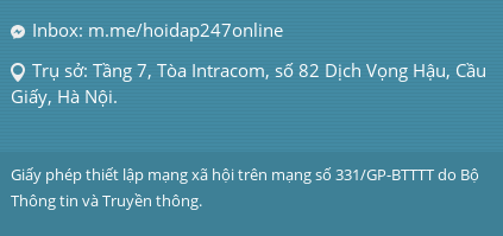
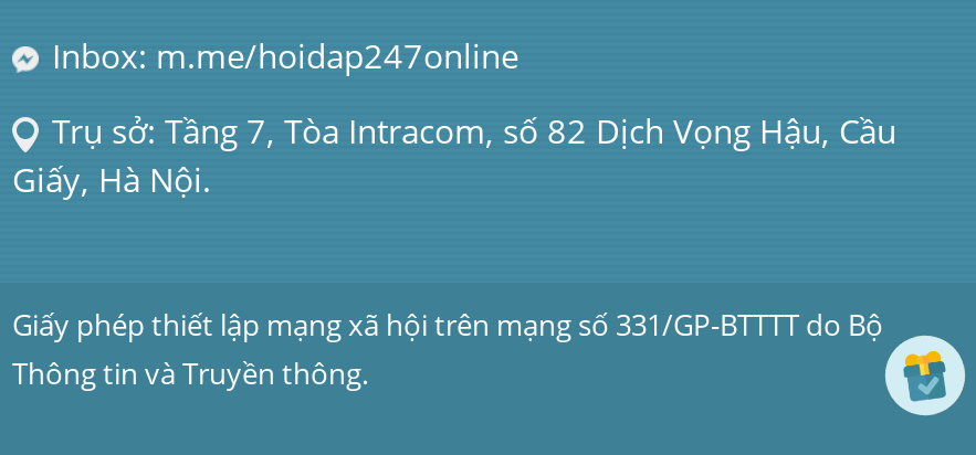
none -> [883,334,967,417] [image]

